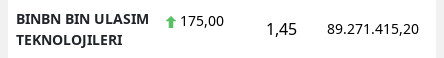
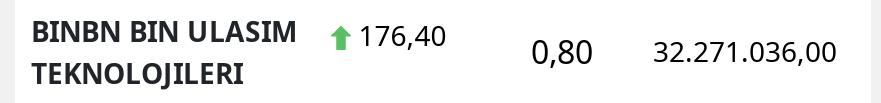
[16,9,224,30] BINBN BIN ULASIM 175,00 -> [31,12,447,54] BINBN BIN ULASIM 176,40
[266,18,297,40] 1,45 -> [531,30,593,74] 0,80
[327,19,419,38] 89.271.415,20 -> [653,32,837,70] 32.271.036,00

